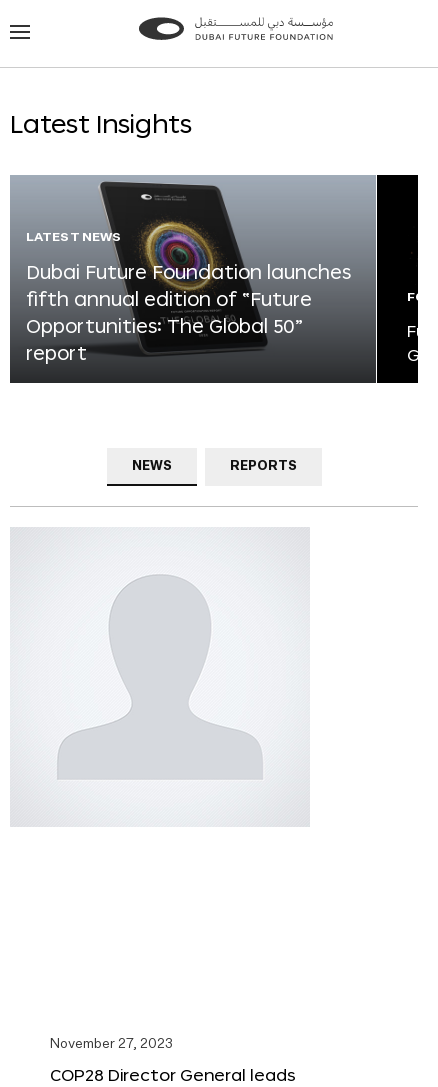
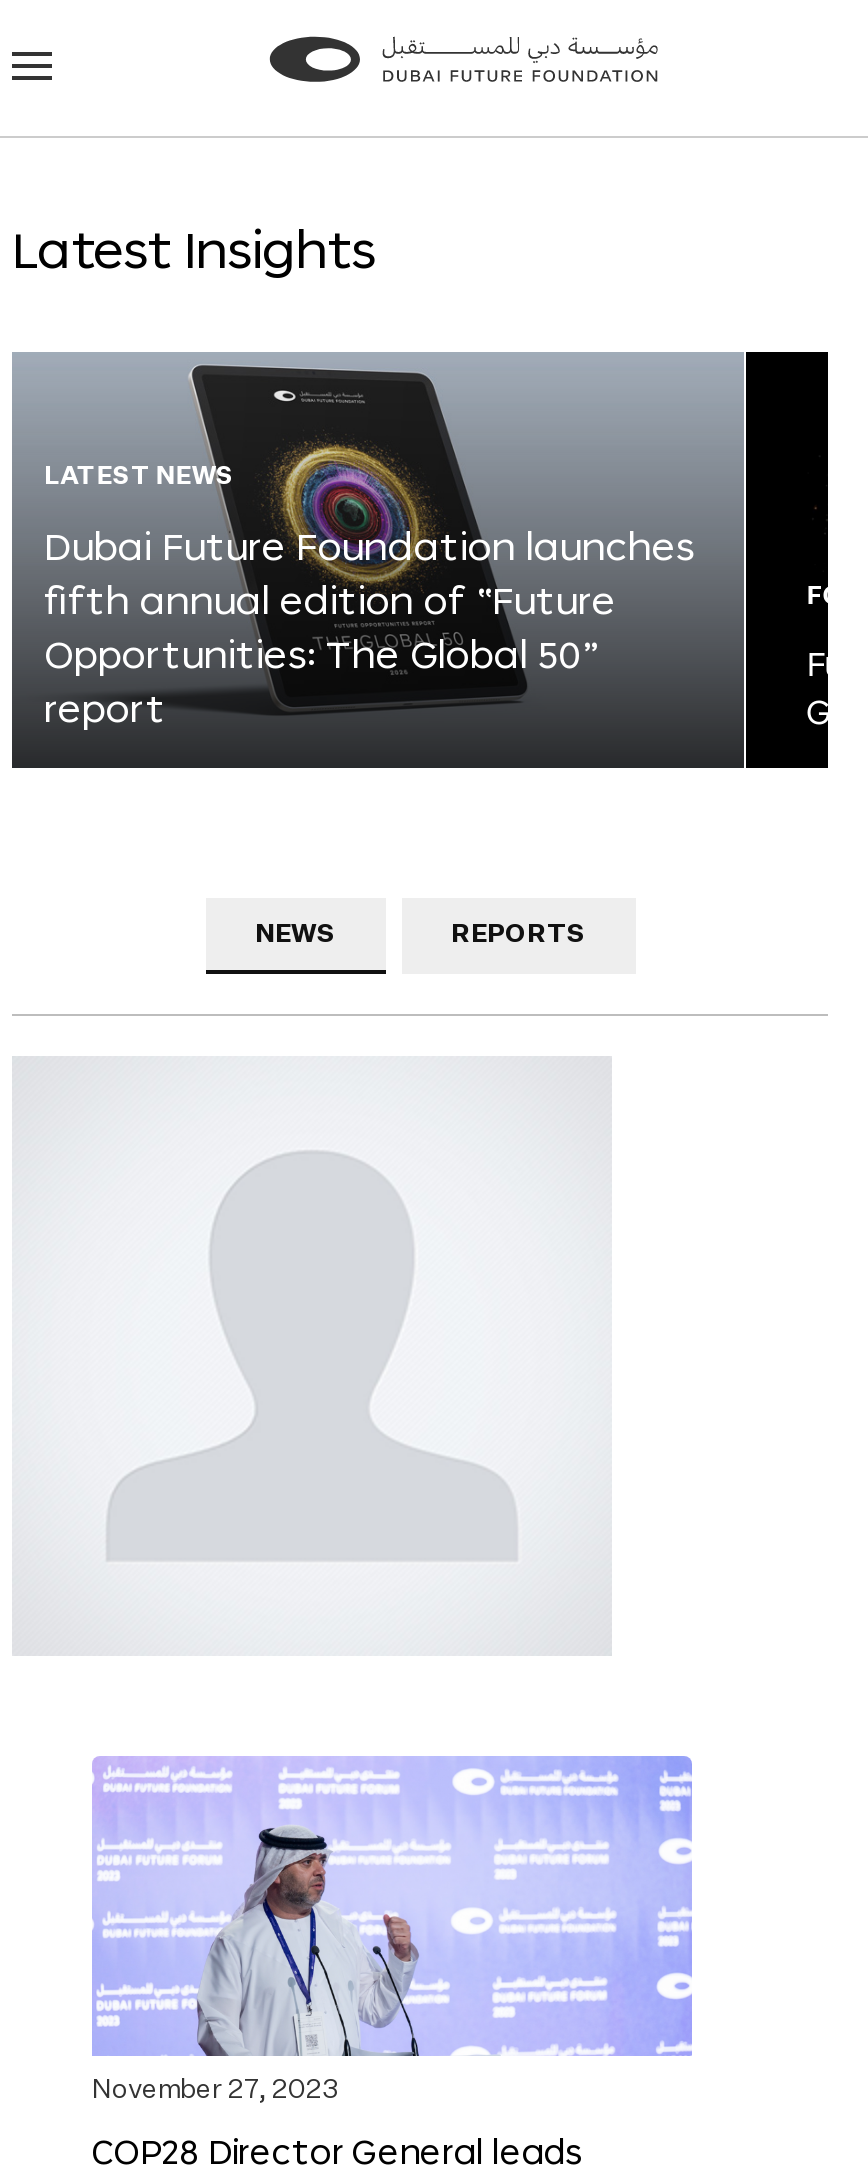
none -> [92,1754,694,2058] [image]

